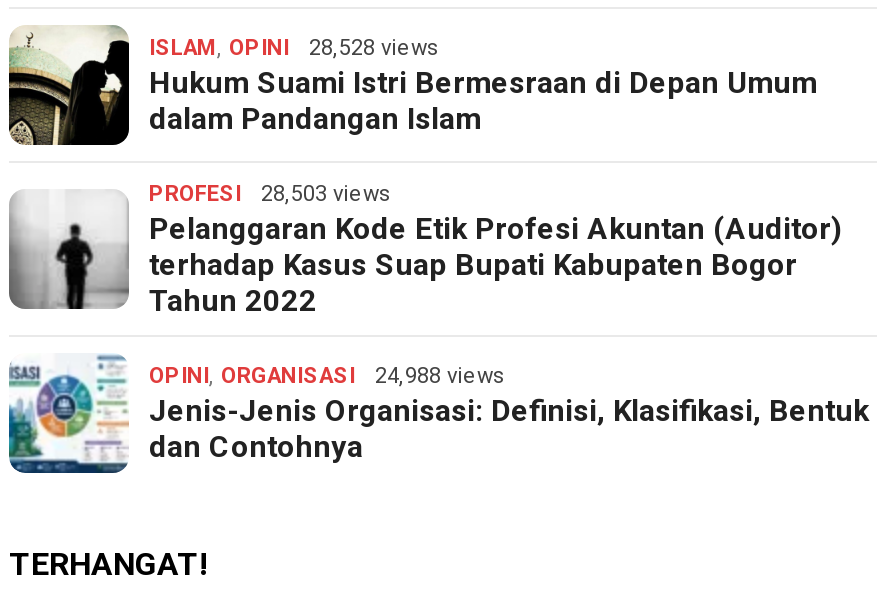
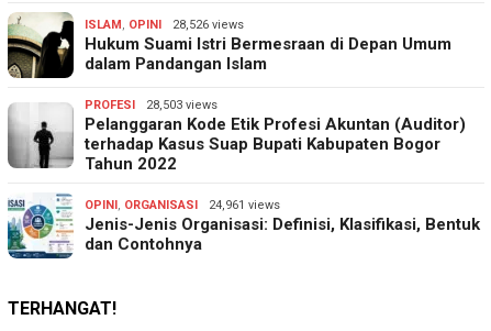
[149,36,439,62] ISLAM, OPINI 28,528 views -> [85,18,244,32] ISLAM, OPINI 28,526 views
[149,364,505,390] OPINI, ORGANISASI 24,988 views -> [85,198,280,212] OPINI, ORGANISASI 24,961 views

